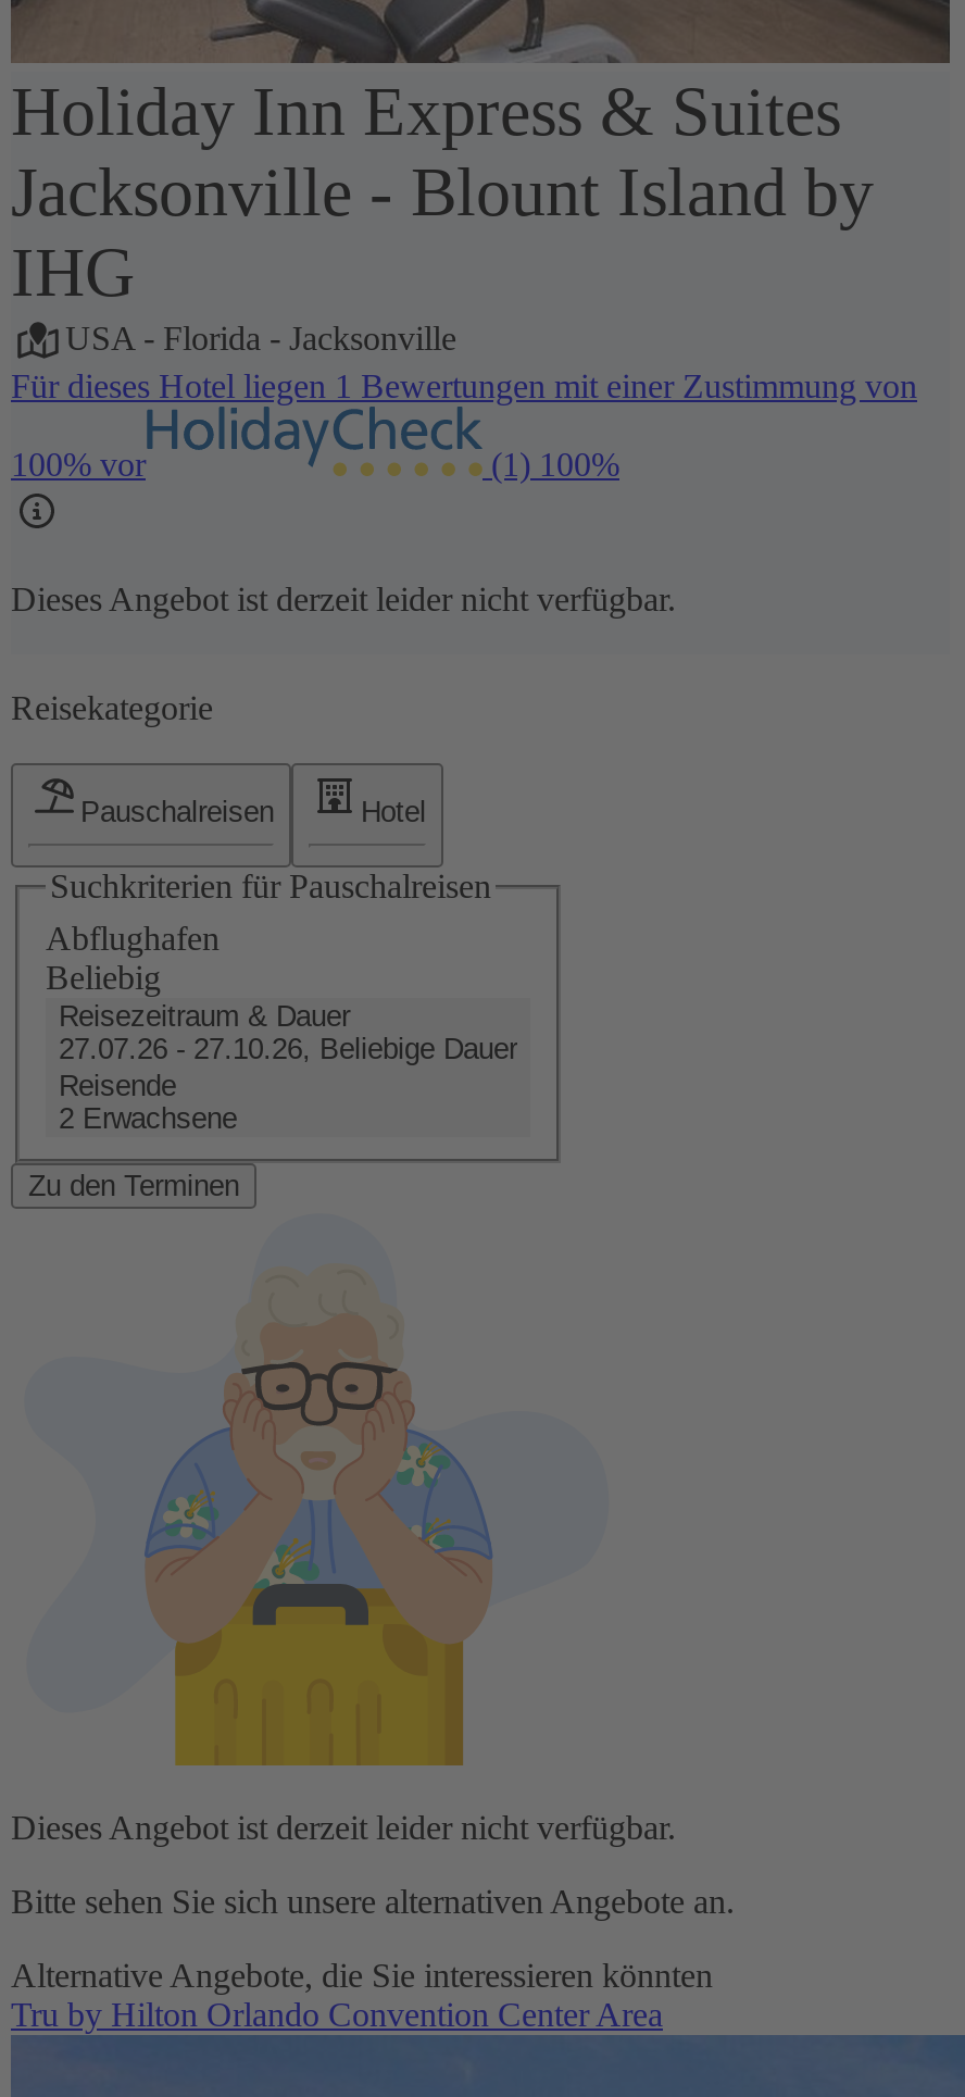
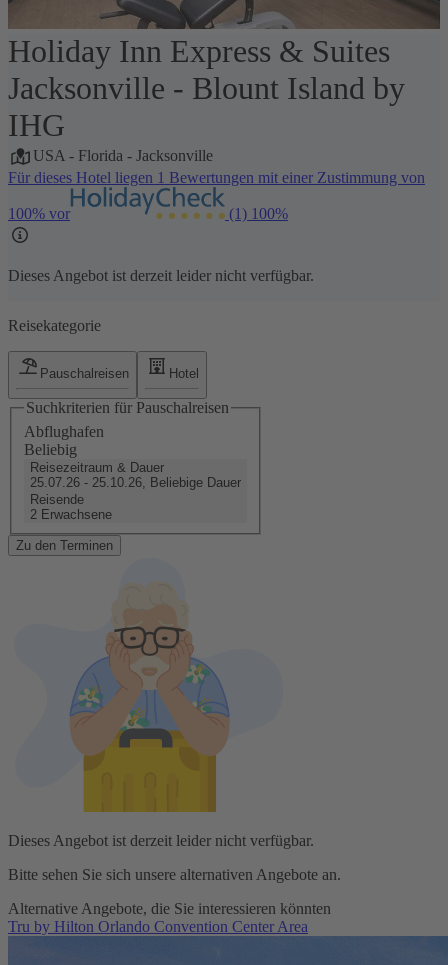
[59,1032,517,1065] 27.07.26 - 27.10.26, Beliebige Dauer -> [30,475,241,490] 25.07.26 - 25.10.26, Beliebige Dauer

